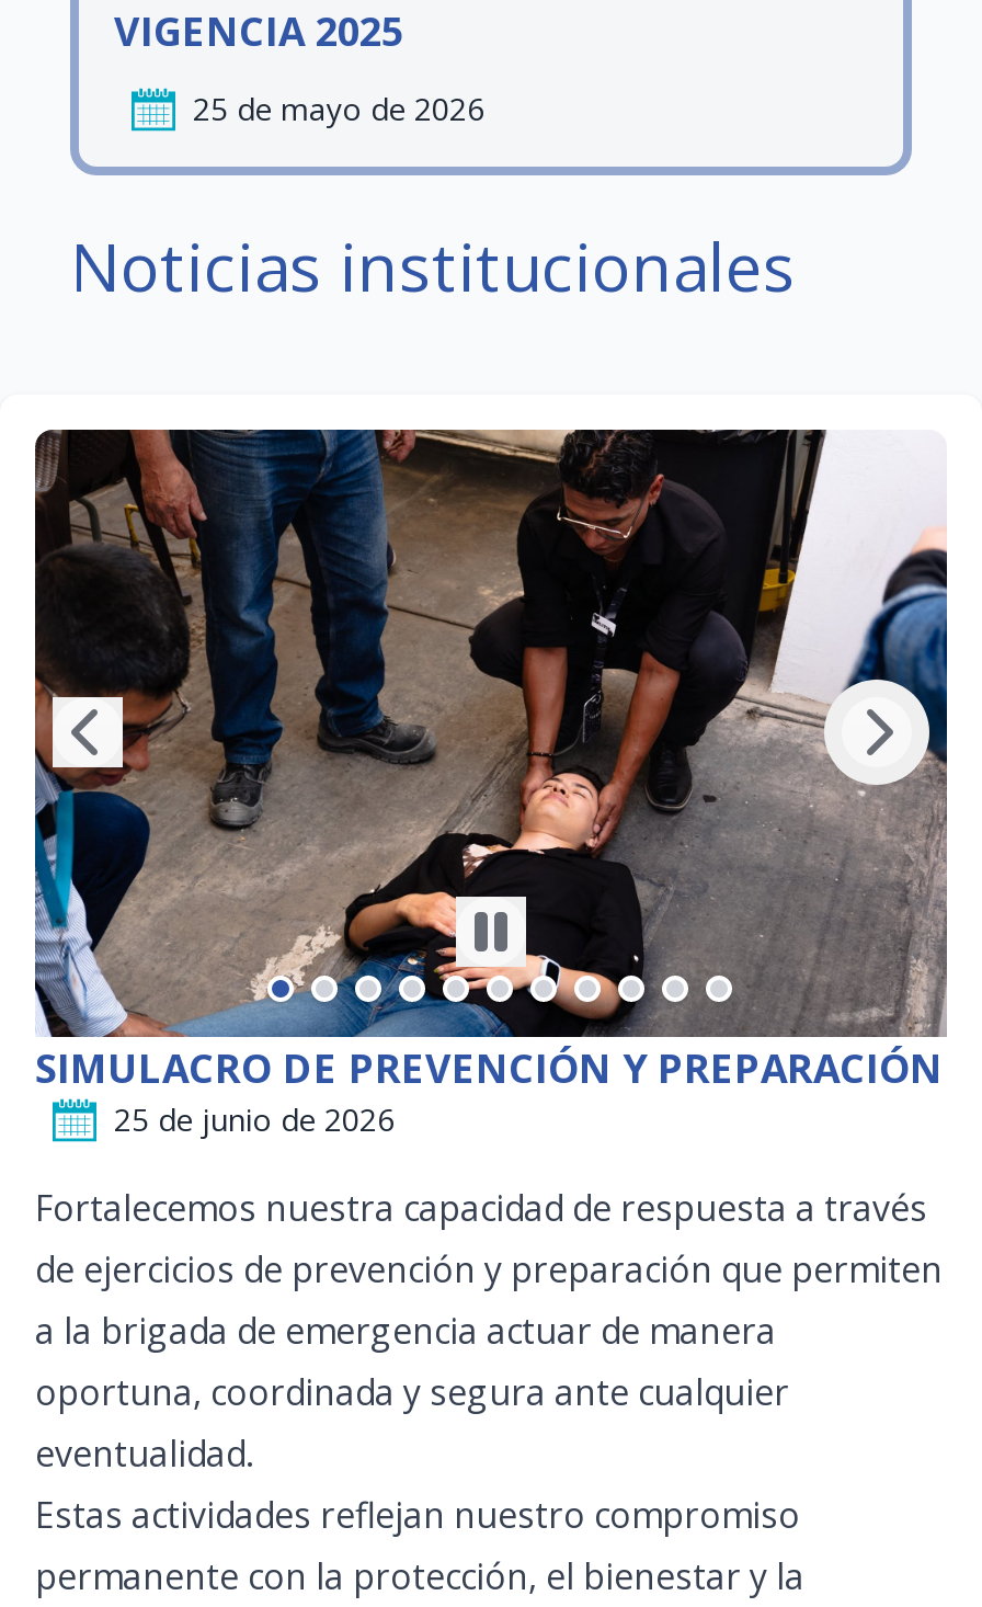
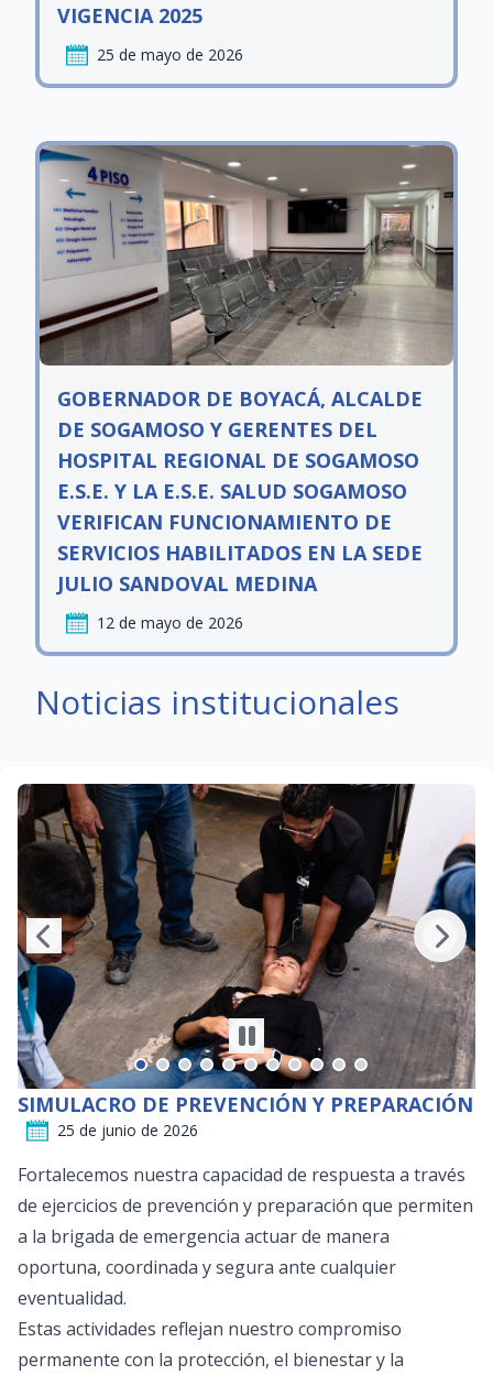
none -> [36,141,457,633] [image] | GOBERNADOR DE BOYACÁ, ALCALDE | DE SOGAMOSO Y GERENTES DEL | HOSPITAL REGIONAL DE SOGAMOSO | E.S.E. Y LA E.S.E. SALUD SOGAMOSO | VERIFICAN FUNCIONAMIENTO DE | SERVICIOS HABILITADOS EN LA SEDE | JULIO SANDOVAL MEDINA | 12 de mayo de 2026

